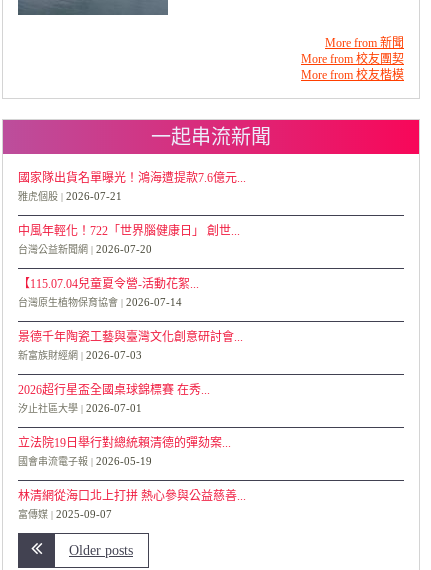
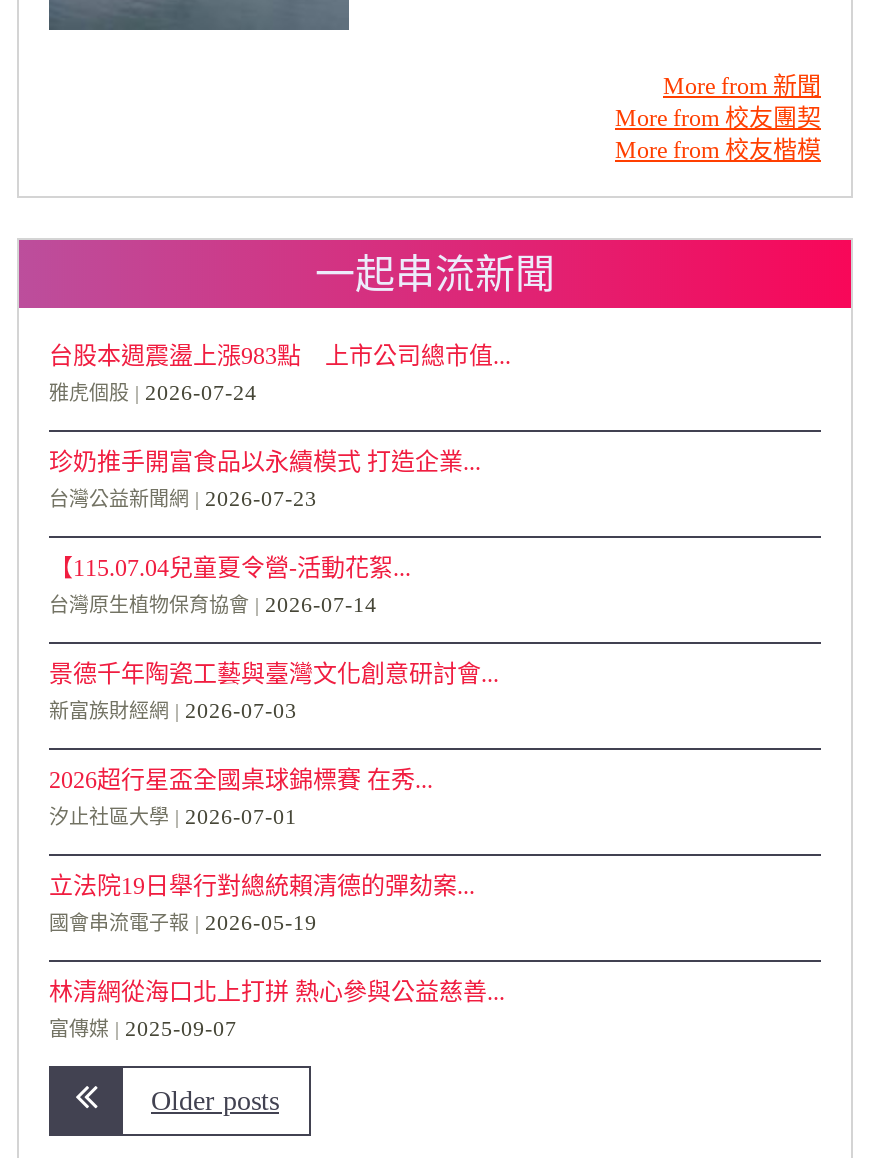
[18,171,246,202] 國家隊出貨名單曝光！鴻海遭提款7.6億元... | 雅虎個股 2026-07-21 -> [49,342,511,404] 台股本週震盪上漲983點 上市公司總市值... | 雅虎個股 2026-07-24
[18,224,240,255] 中風年輕化！722「世界腦健康日」 創世... | 台灣公益新聞網 2026-07-20 -> [49,448,481,510] 珍奶推手開富食品以永續模式 打造企業... | 台灣公益新聞網 2026-07-23

